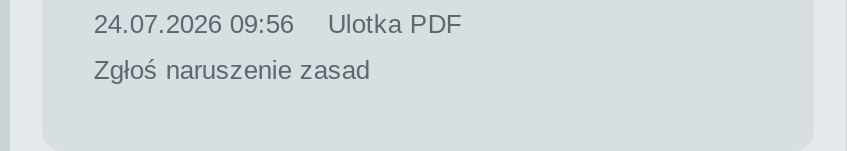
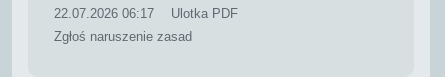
[94,9,462,39] 24.07.2026 09:56 Ulotka PDF -> [54,6,238,21] 22.07.2026 06:17 Ulotka PDF

